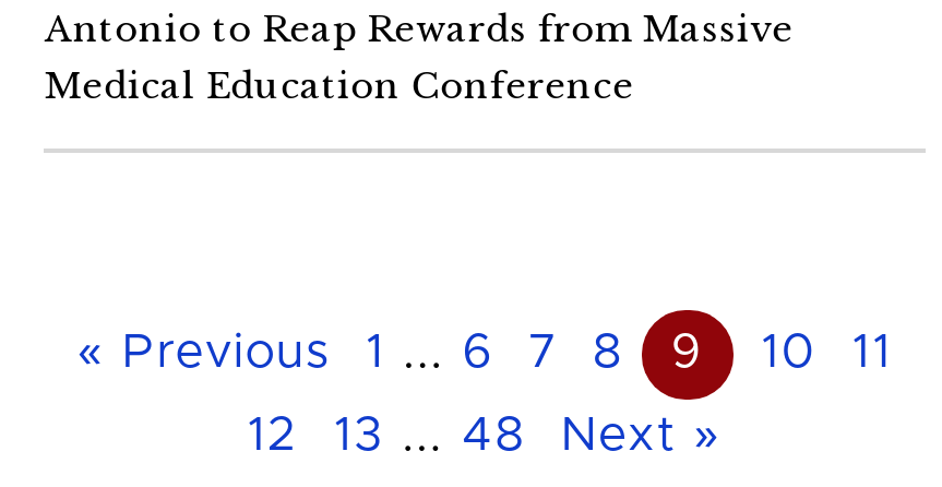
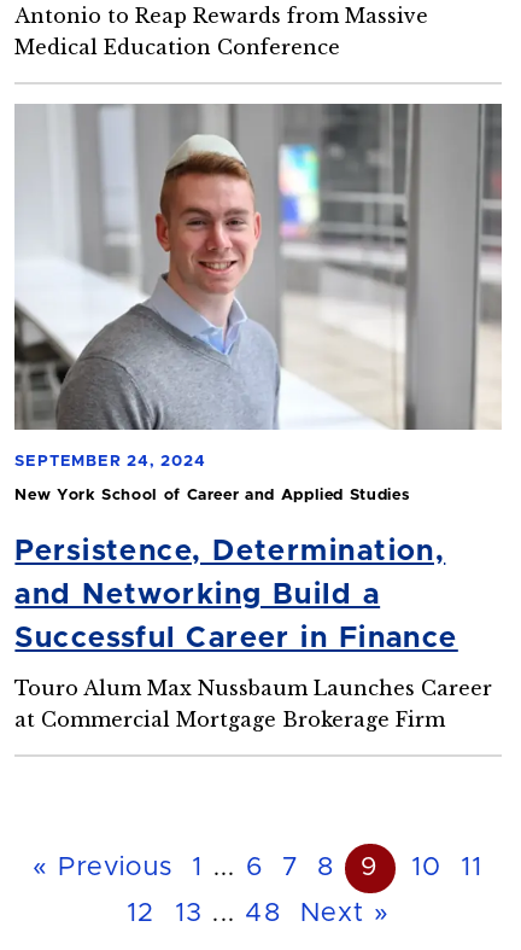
none -> [13,103,503,732] [image] | SEPTEMBER 24, 2024 | New York School of Career and Applied Studies | Persistence, Determination, | and Networking Build a | Successful Career in Finance | Touro Alum Max Nussbaum Launches Career | at Commercial Mortgage Brokerage Firm

